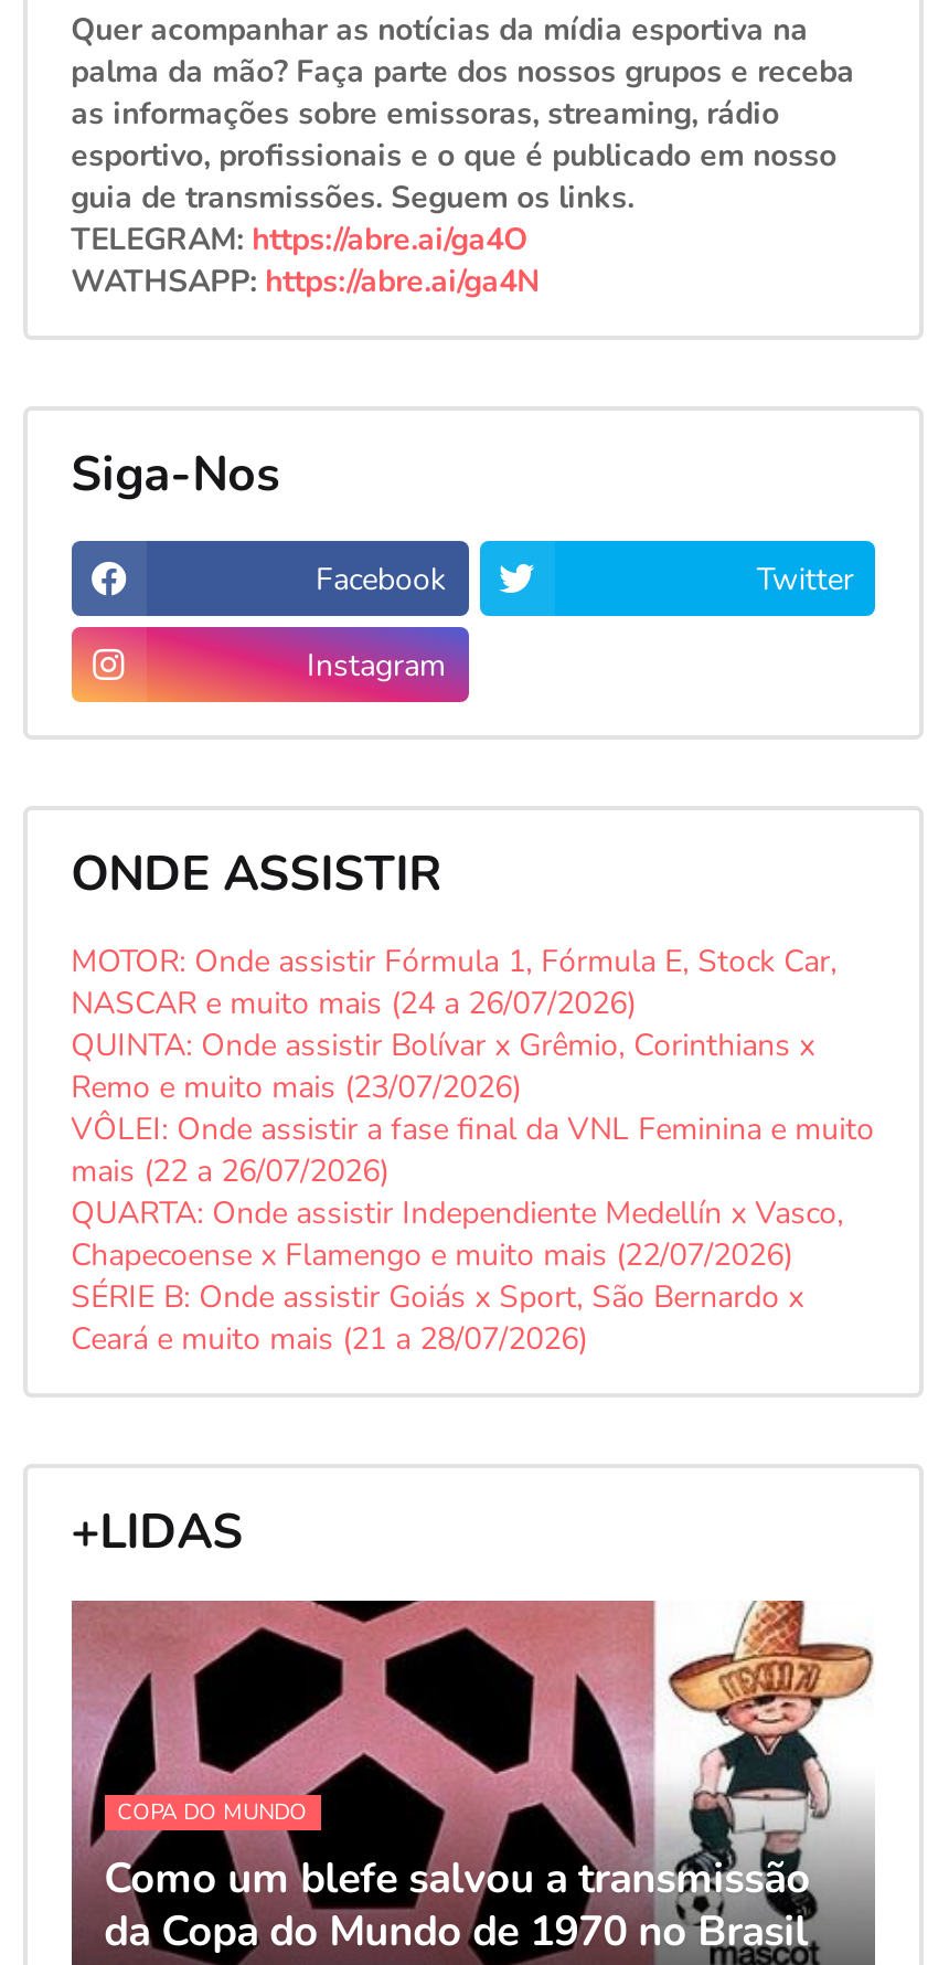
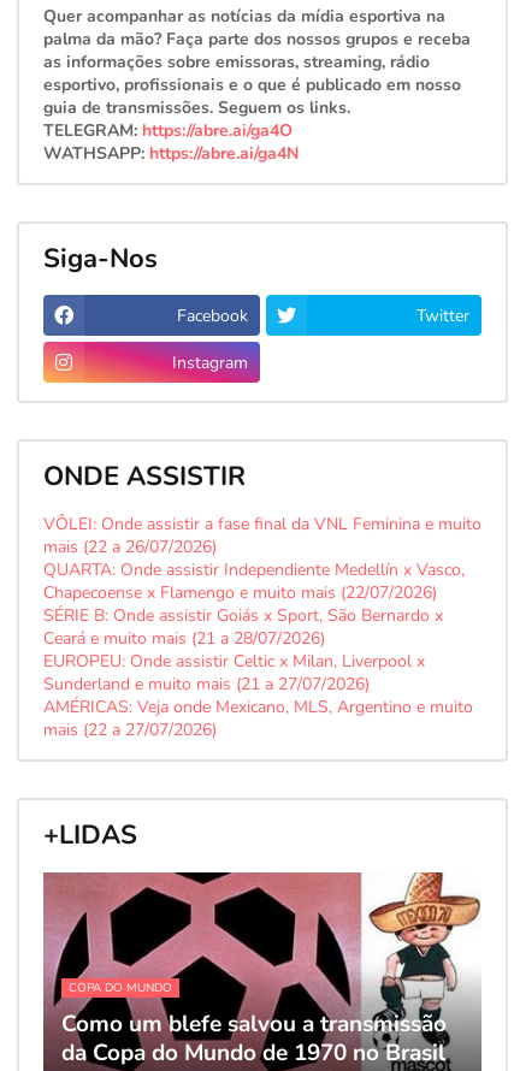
[71,941,837,1109] MOTOR: Onde assistir Fórmula 1, Fórmula E, Stock Car, | NASCAR e muito mais (24 a 26/07/2026) | QUINTA: Onde assistir Bolívar x Grêmio, Corinthians x | Remo e muito mais (23/07/2026) -> none
moved [71,1109,874,1361] -> [43,513,481,650]: VÔLEI: Onde assistir a fase final da VNL Feminina e muito | mais (22 a 26/07/2026) | QUARTA: Onde assistir Independiente Medellín x Vasco, | Chapecoense x Flamengo e muito mais (22/07/2026) | SÉRIE B: Onde assistir Goiás x Sport, São Bernardo x | Ceará e muito mais (21 a 28/07/2026)
none -> [43,650,473,742] EUROPEU: Onde assistir Celtic x Milan, Liverpool x | Sunderland e muito mais (21 a 27/07/2026) | AMÉRICAS: Veja onde Mexicano, MLS, Argentino e muito | mais (22 a 27/07/2026)

